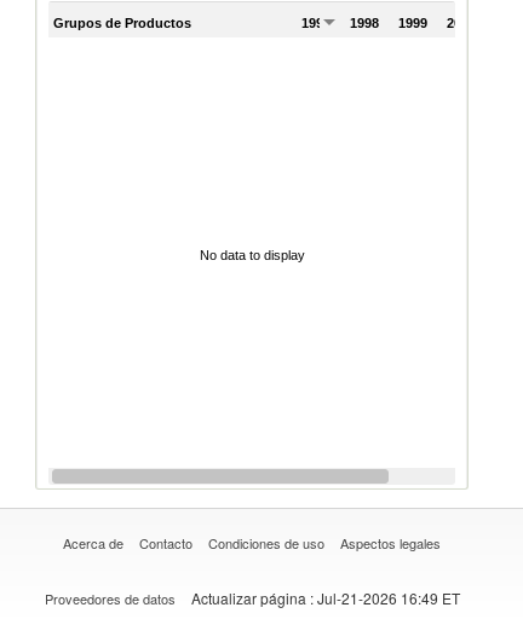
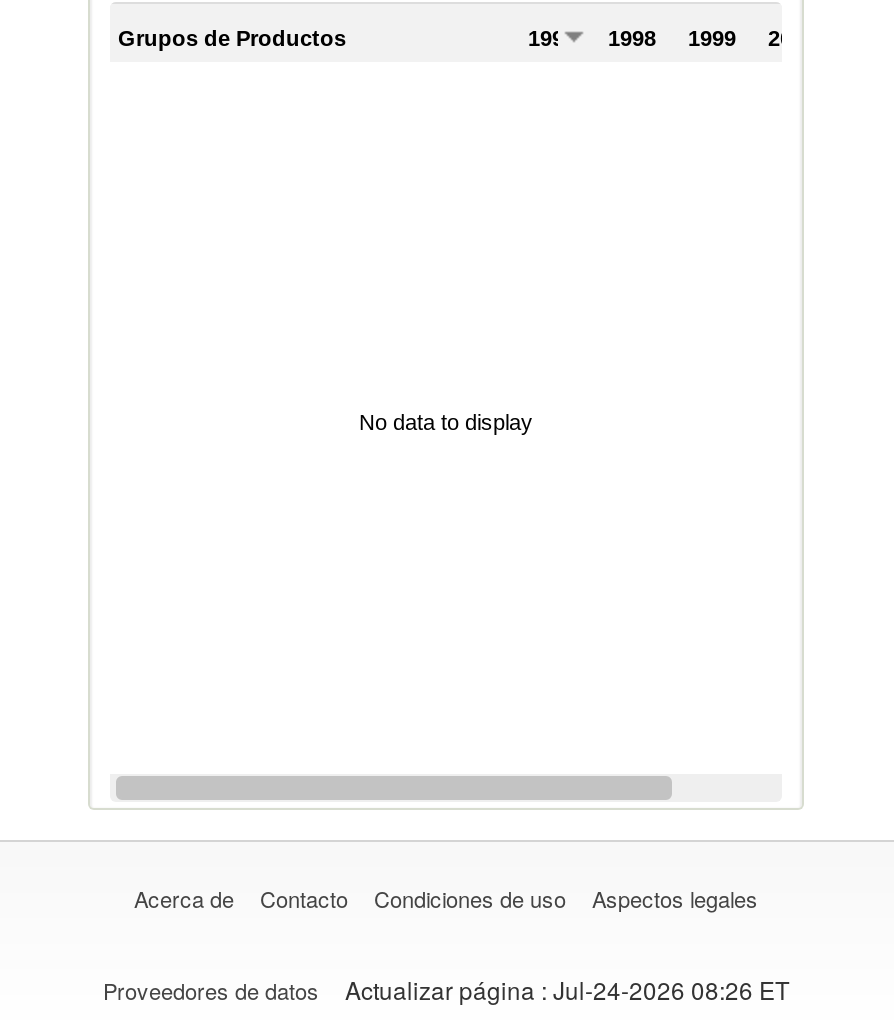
[191,588,459,608] Actualizar página: Jul-21-2026 16:49 ET -> [345,972,789,1006] Actualizar página: Jul-24-2026 08:26 ET

